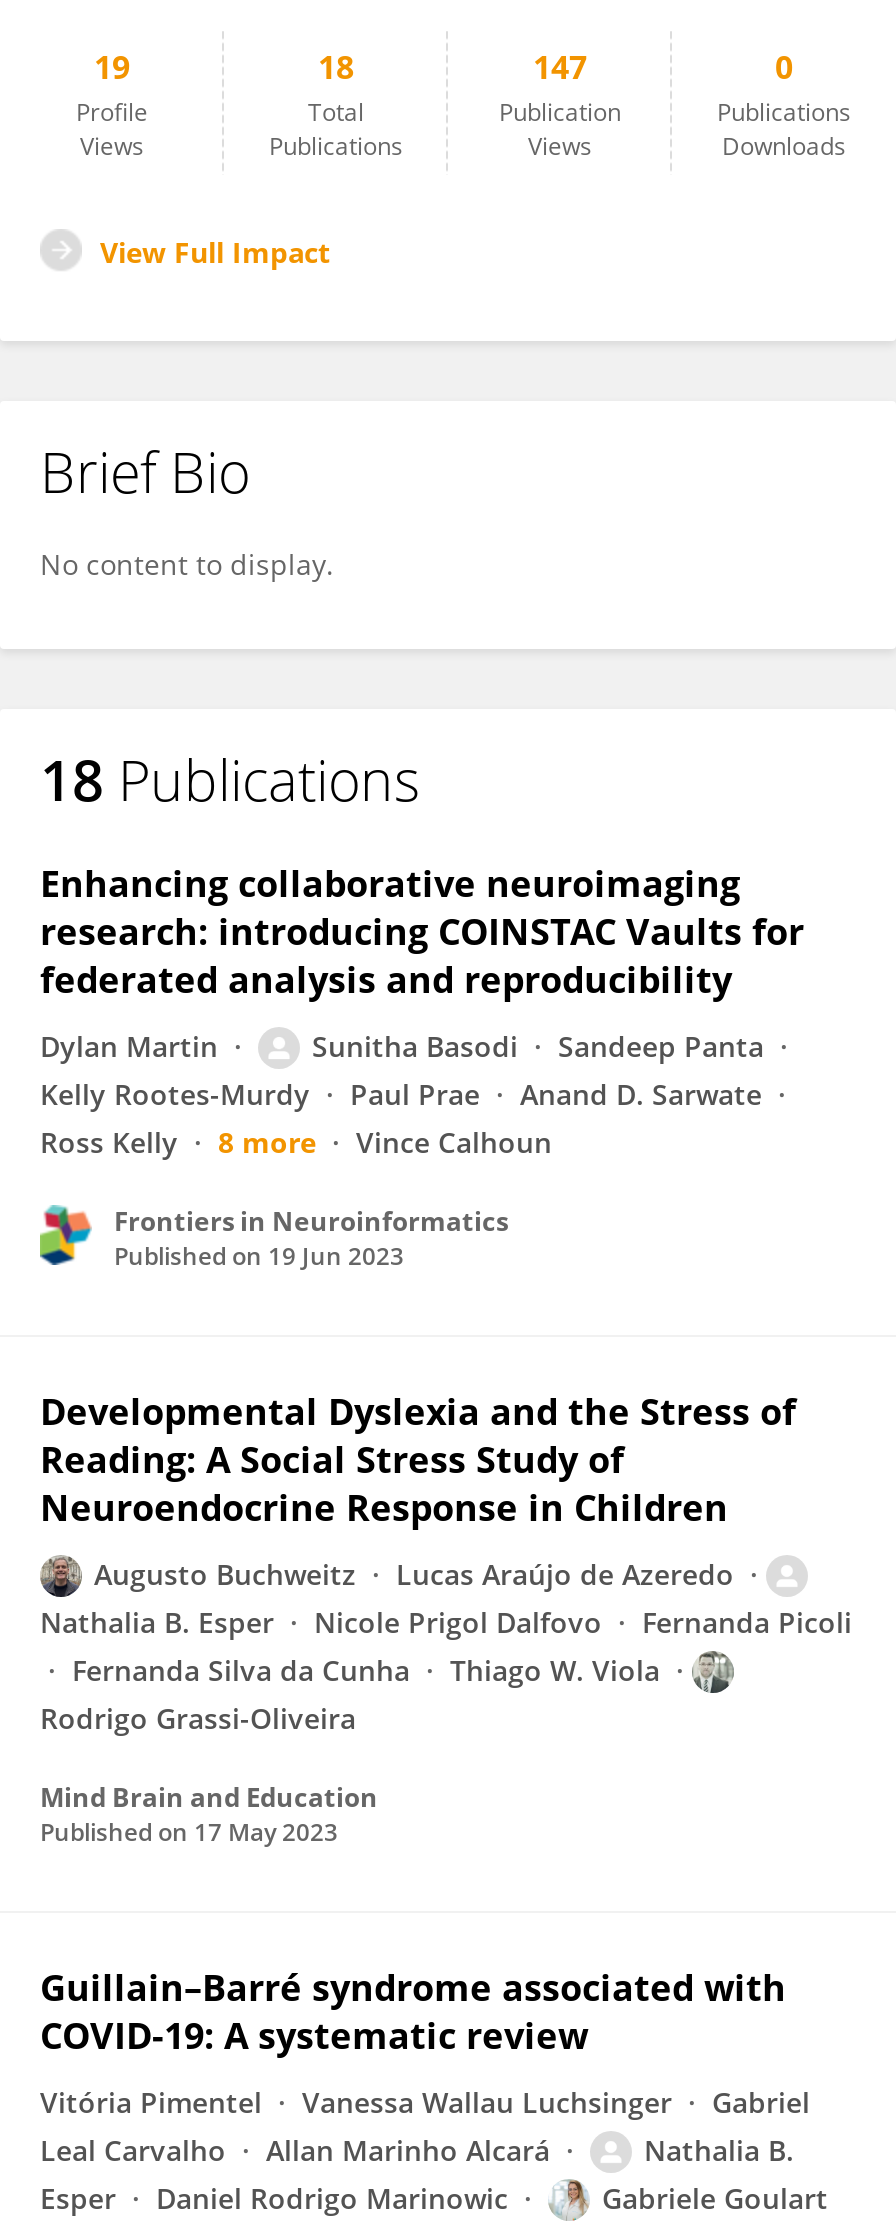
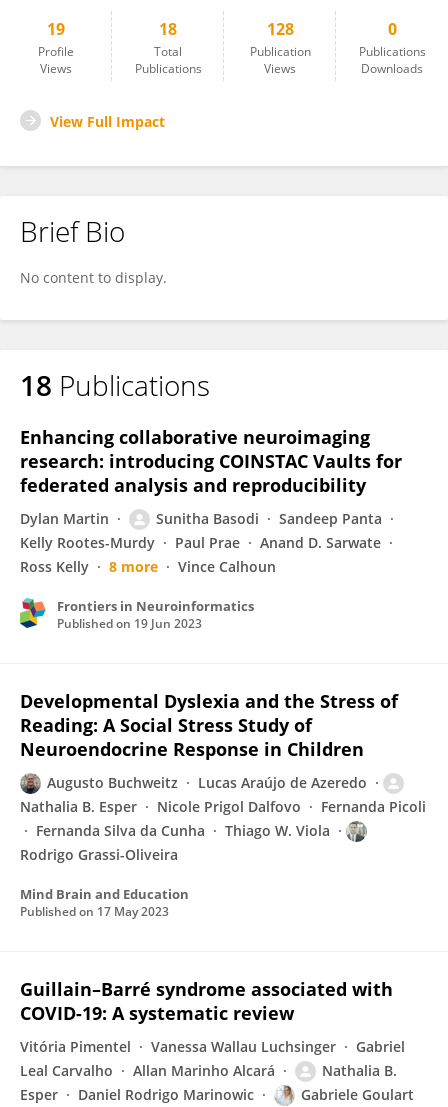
[533,45,587,89] 147 -> [266,18,293,40] 128

